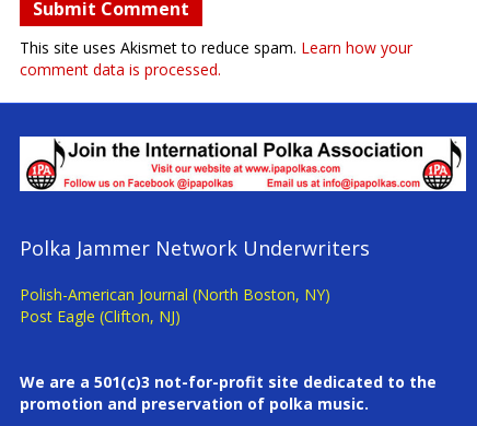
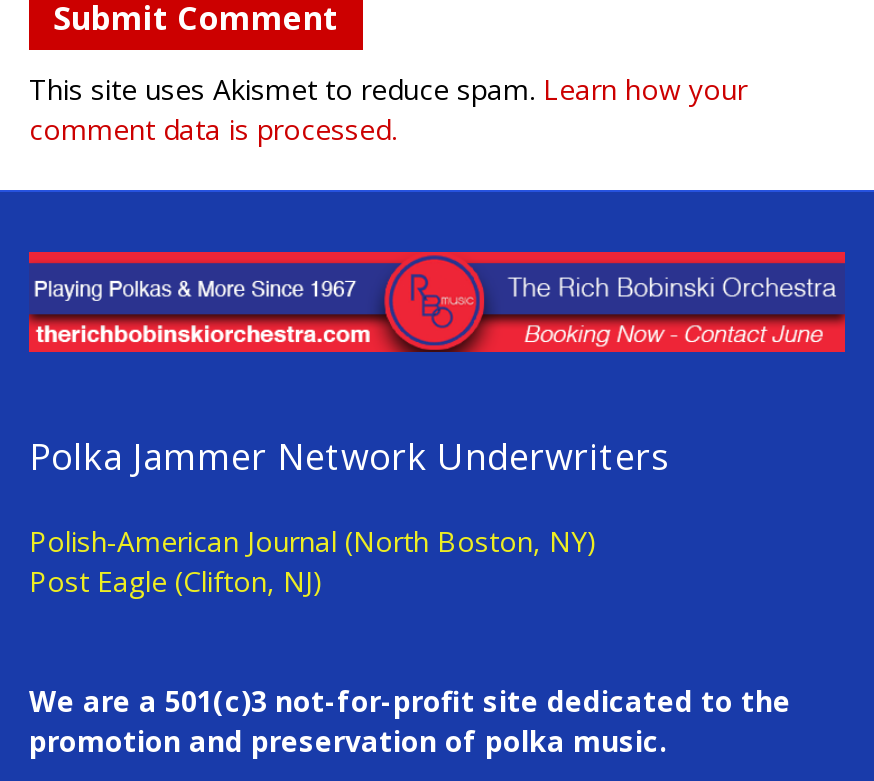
[19,135,467,192] [image] -> [27,250,847,354] [image]

